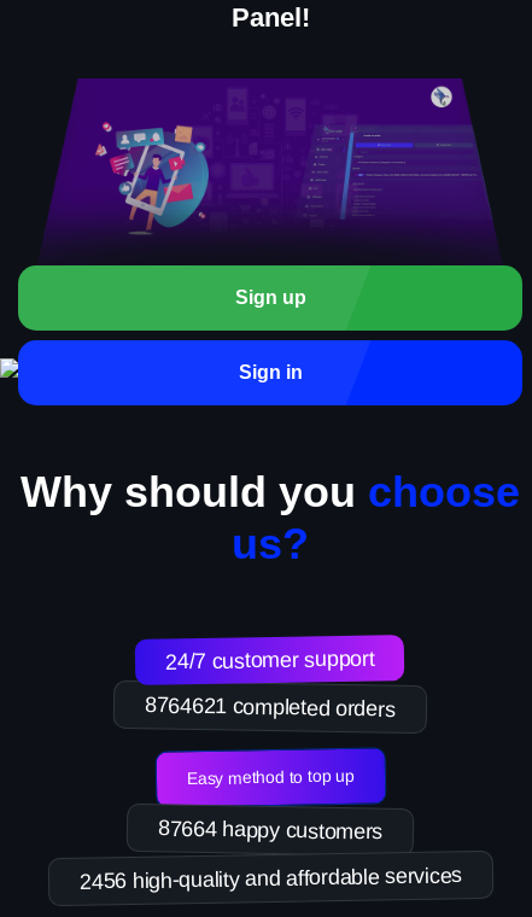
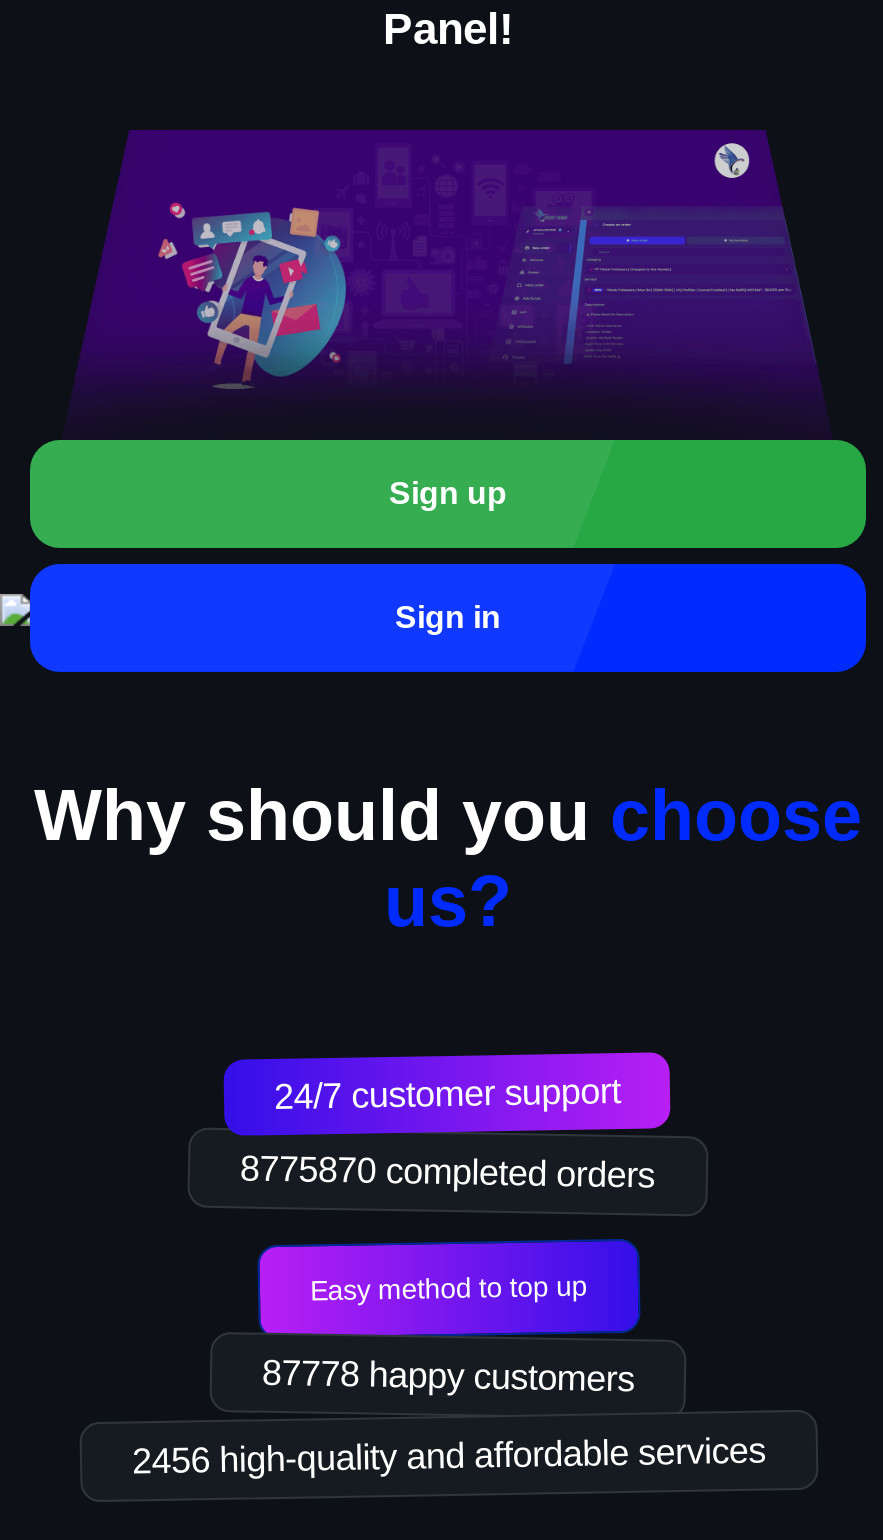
[145,692,396,721] 8764621 completed orders -> [240,1148,656,1195] 8775870 completed orders
[158,816,383,844] 87664 happy customers -> [261,1352,635,1399] 87778 happy customers

